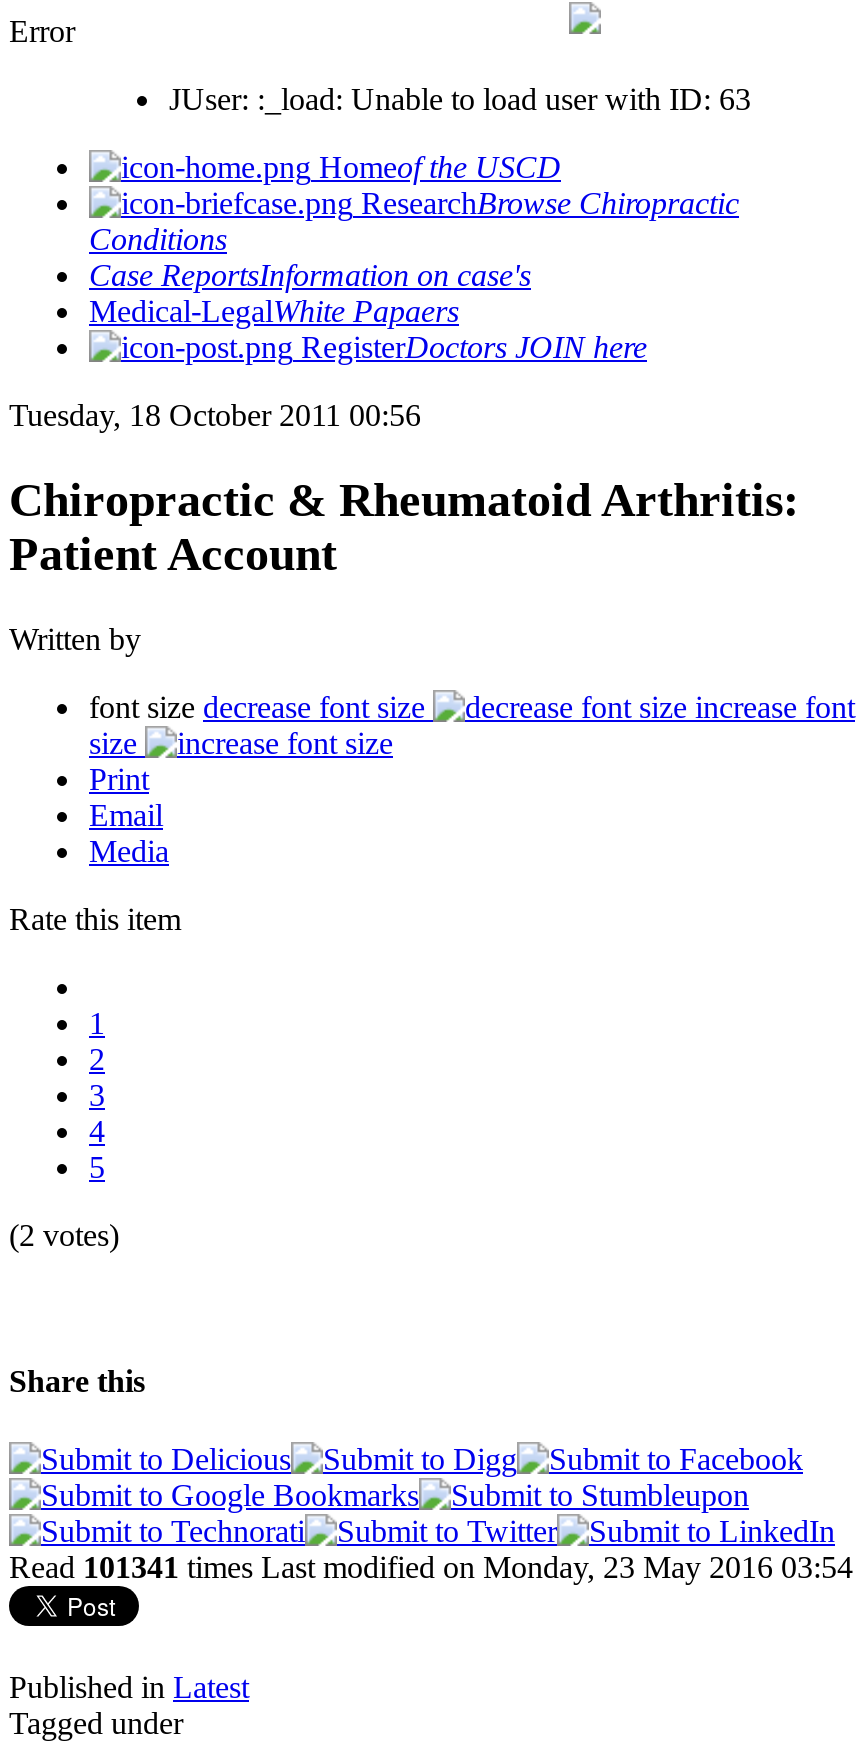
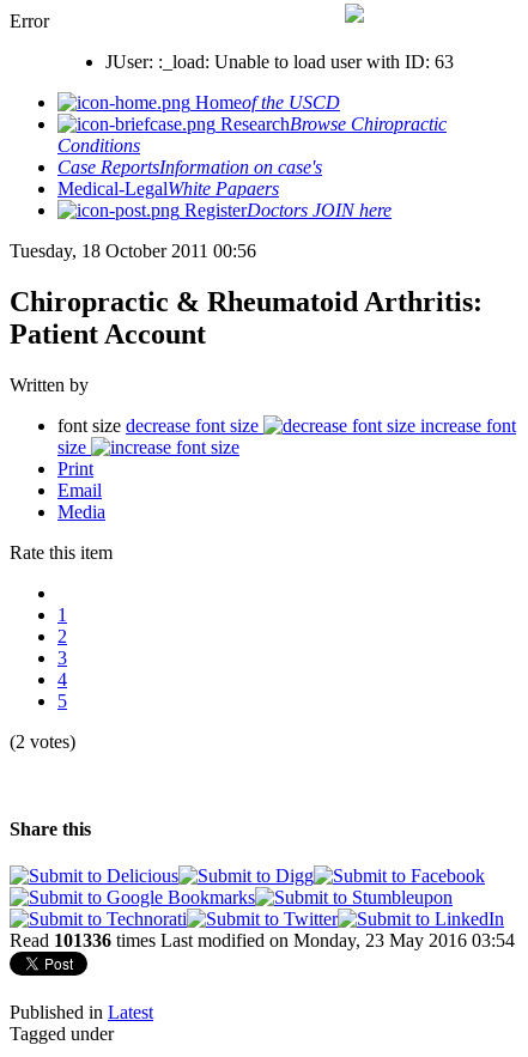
[9,1551,853,1585] Read 101341 times Last modified on Monday, 23 May 2016 03:54 -> [10,930,515,951] Read 101336 times Last modified on Monday, 23 May 2016 03:54

